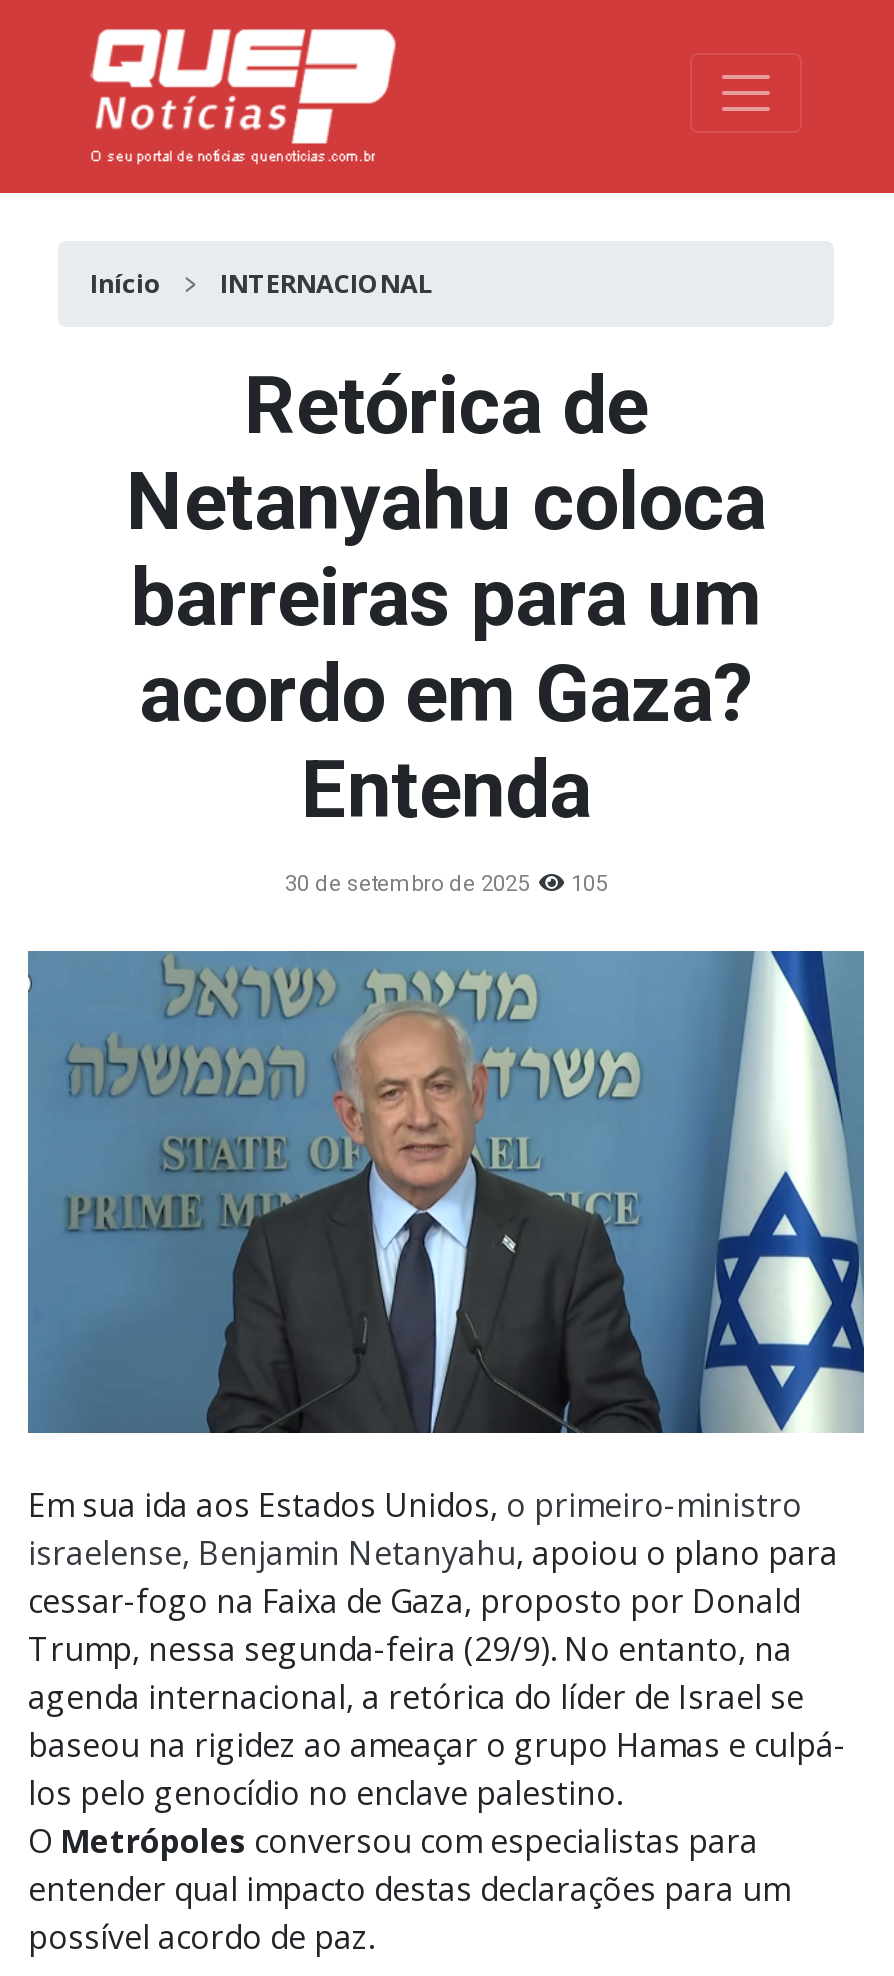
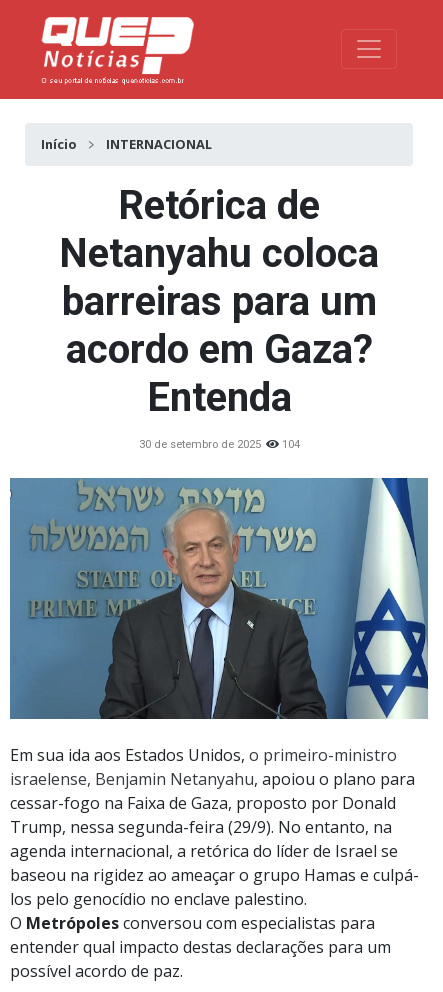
[285,871,607,897] 30 de setembro de 2025 105 -> [138,438,299,451] 30 de setembro de 2025 104

